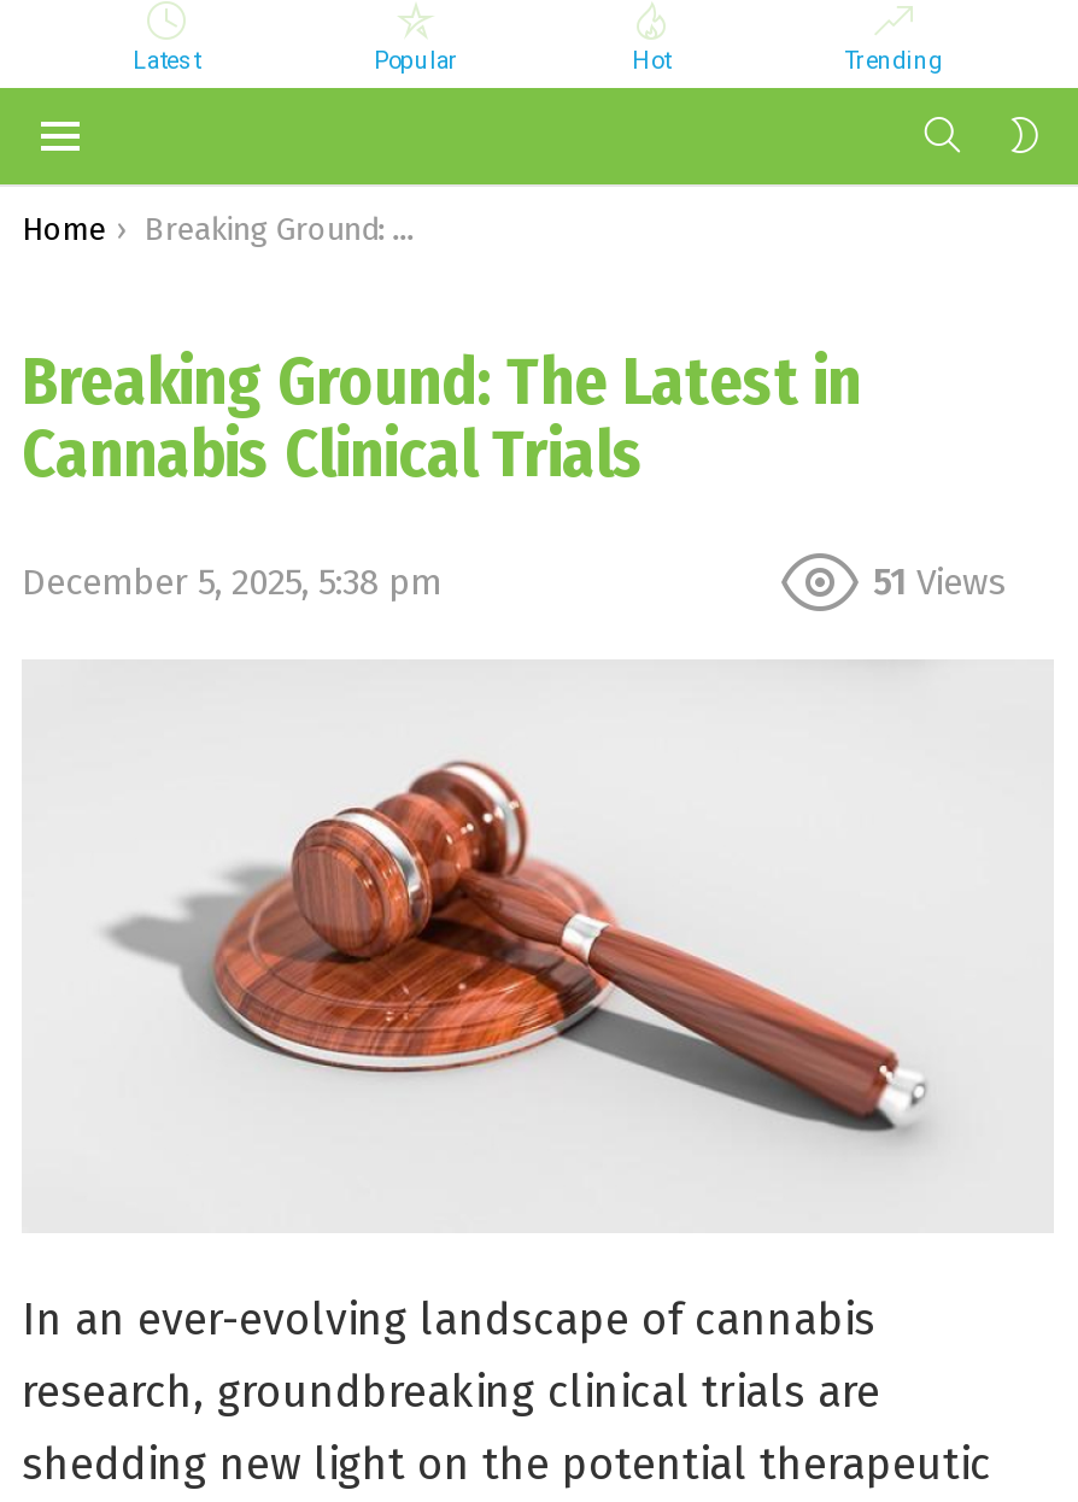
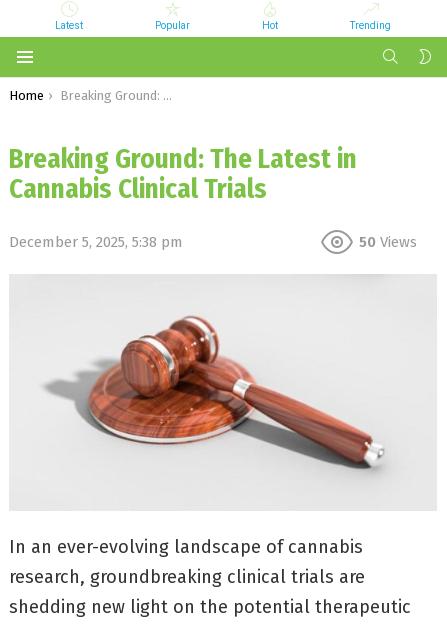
[873,561,1006,604] 51 Views -> [359,233,417,251] 50 Views

